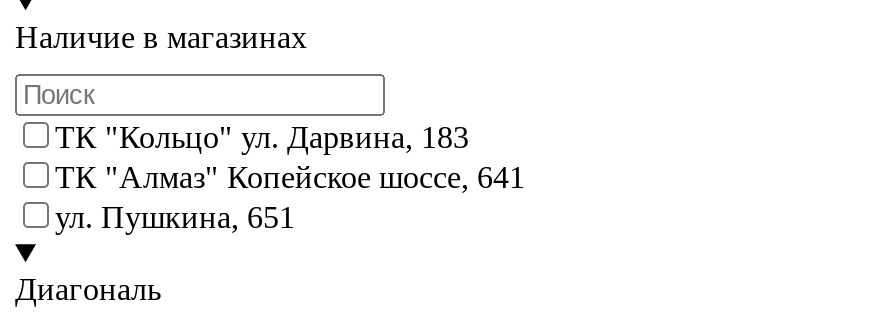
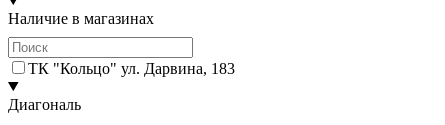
[55,160,525,234] ТК "Алмаз" Копейское шоссе, 641 | ул. Пушкина, 651 -> none

